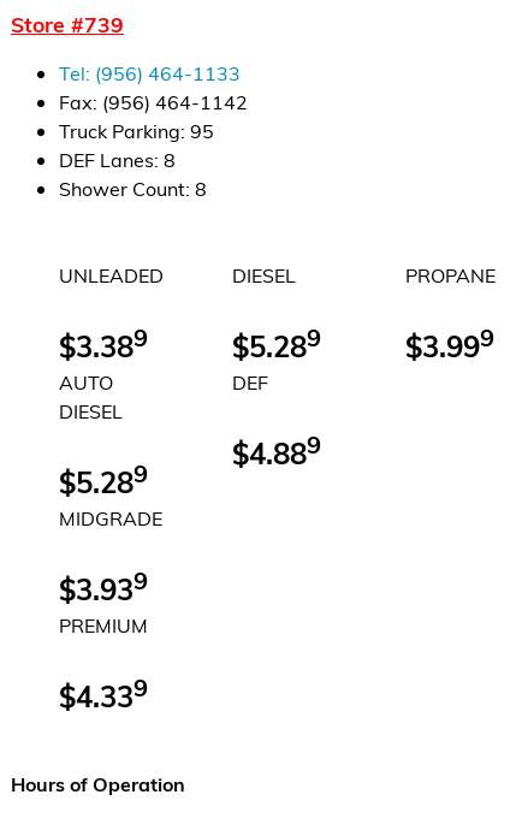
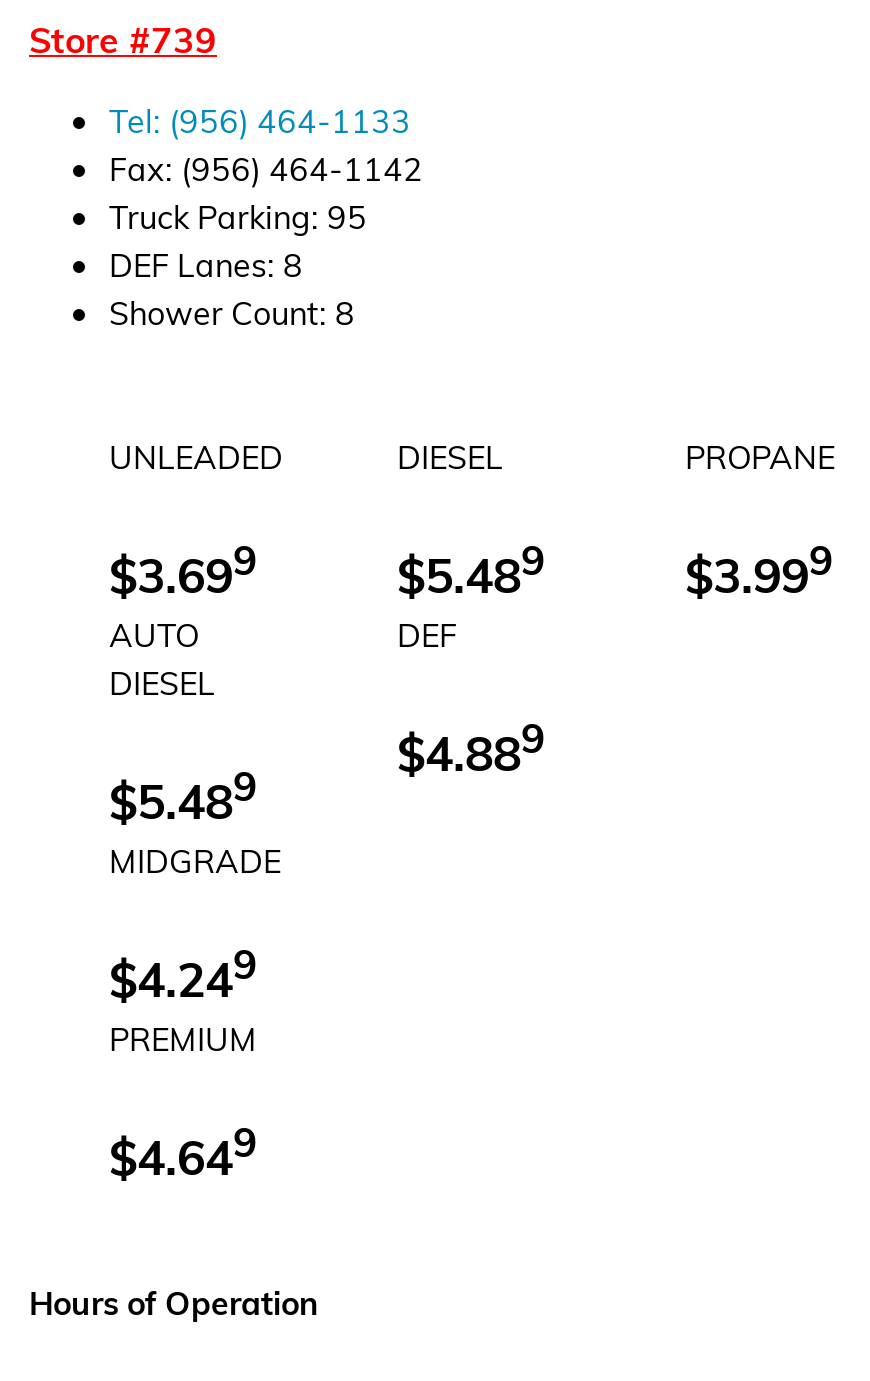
[59,320,148,366] $3.389 -> [109,532,257,608] $3.699
[232,320,321,366] $5.289 -> [397,532,545,608] $5.489
[59,456,148,502] $5.289 -> [109,758,257,834] $5.489
[59,563,148,609] $3.939 -> [109,936,257,1012] $4.249
[59,670,148,716] $4.339 -> [109,1114,257,1190] $4.649

